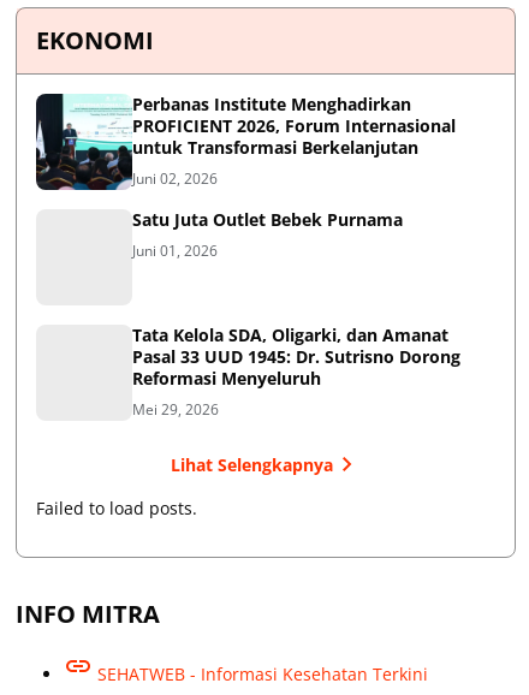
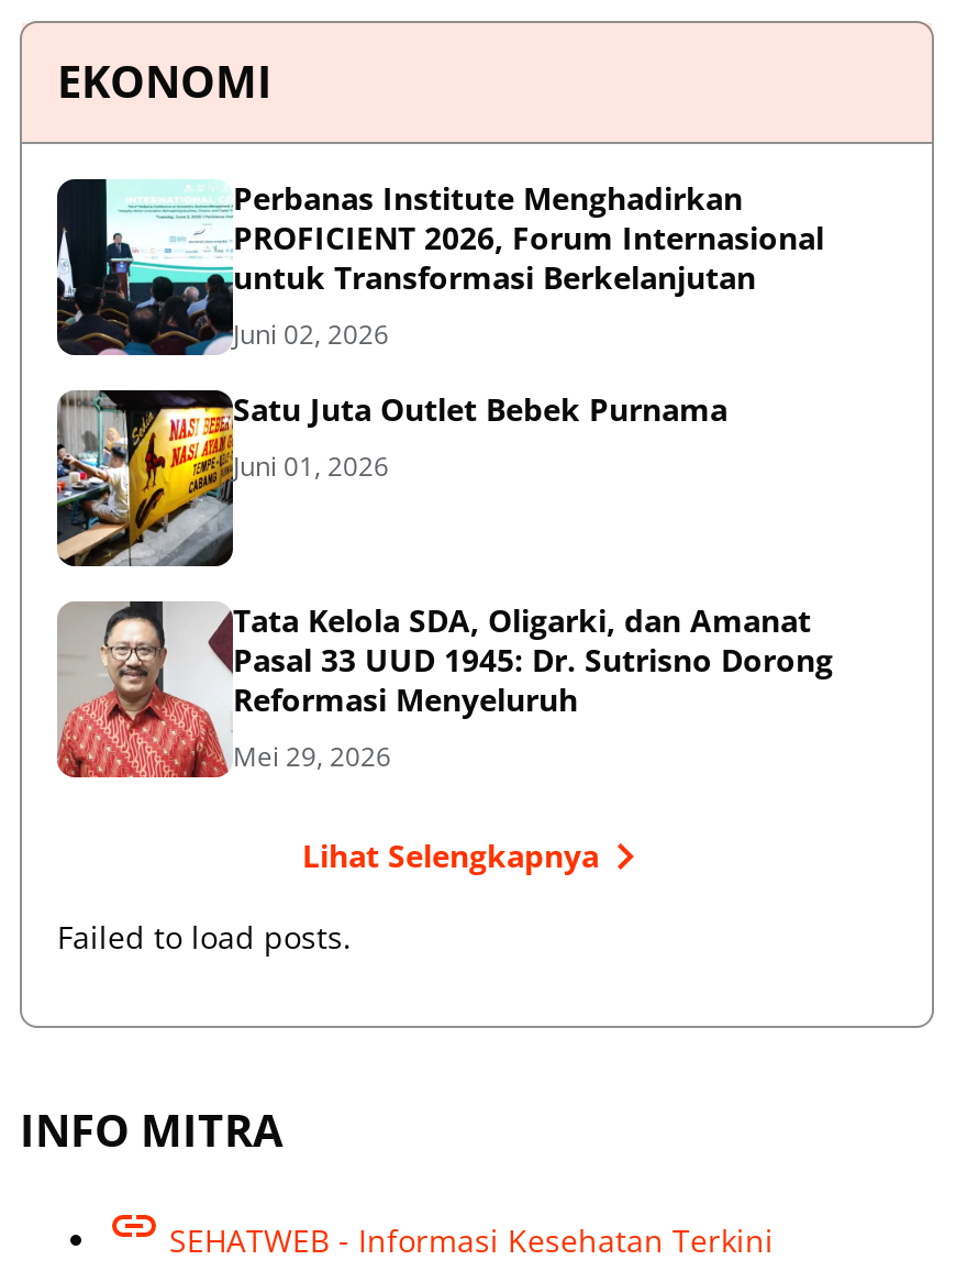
none -> [55,387,235,570] [image]
none -> [55,600,226,781] [image]

